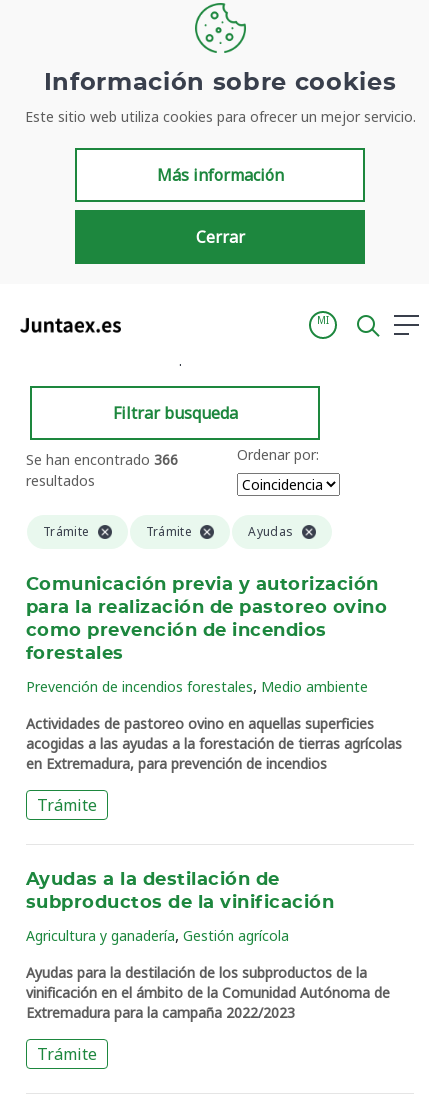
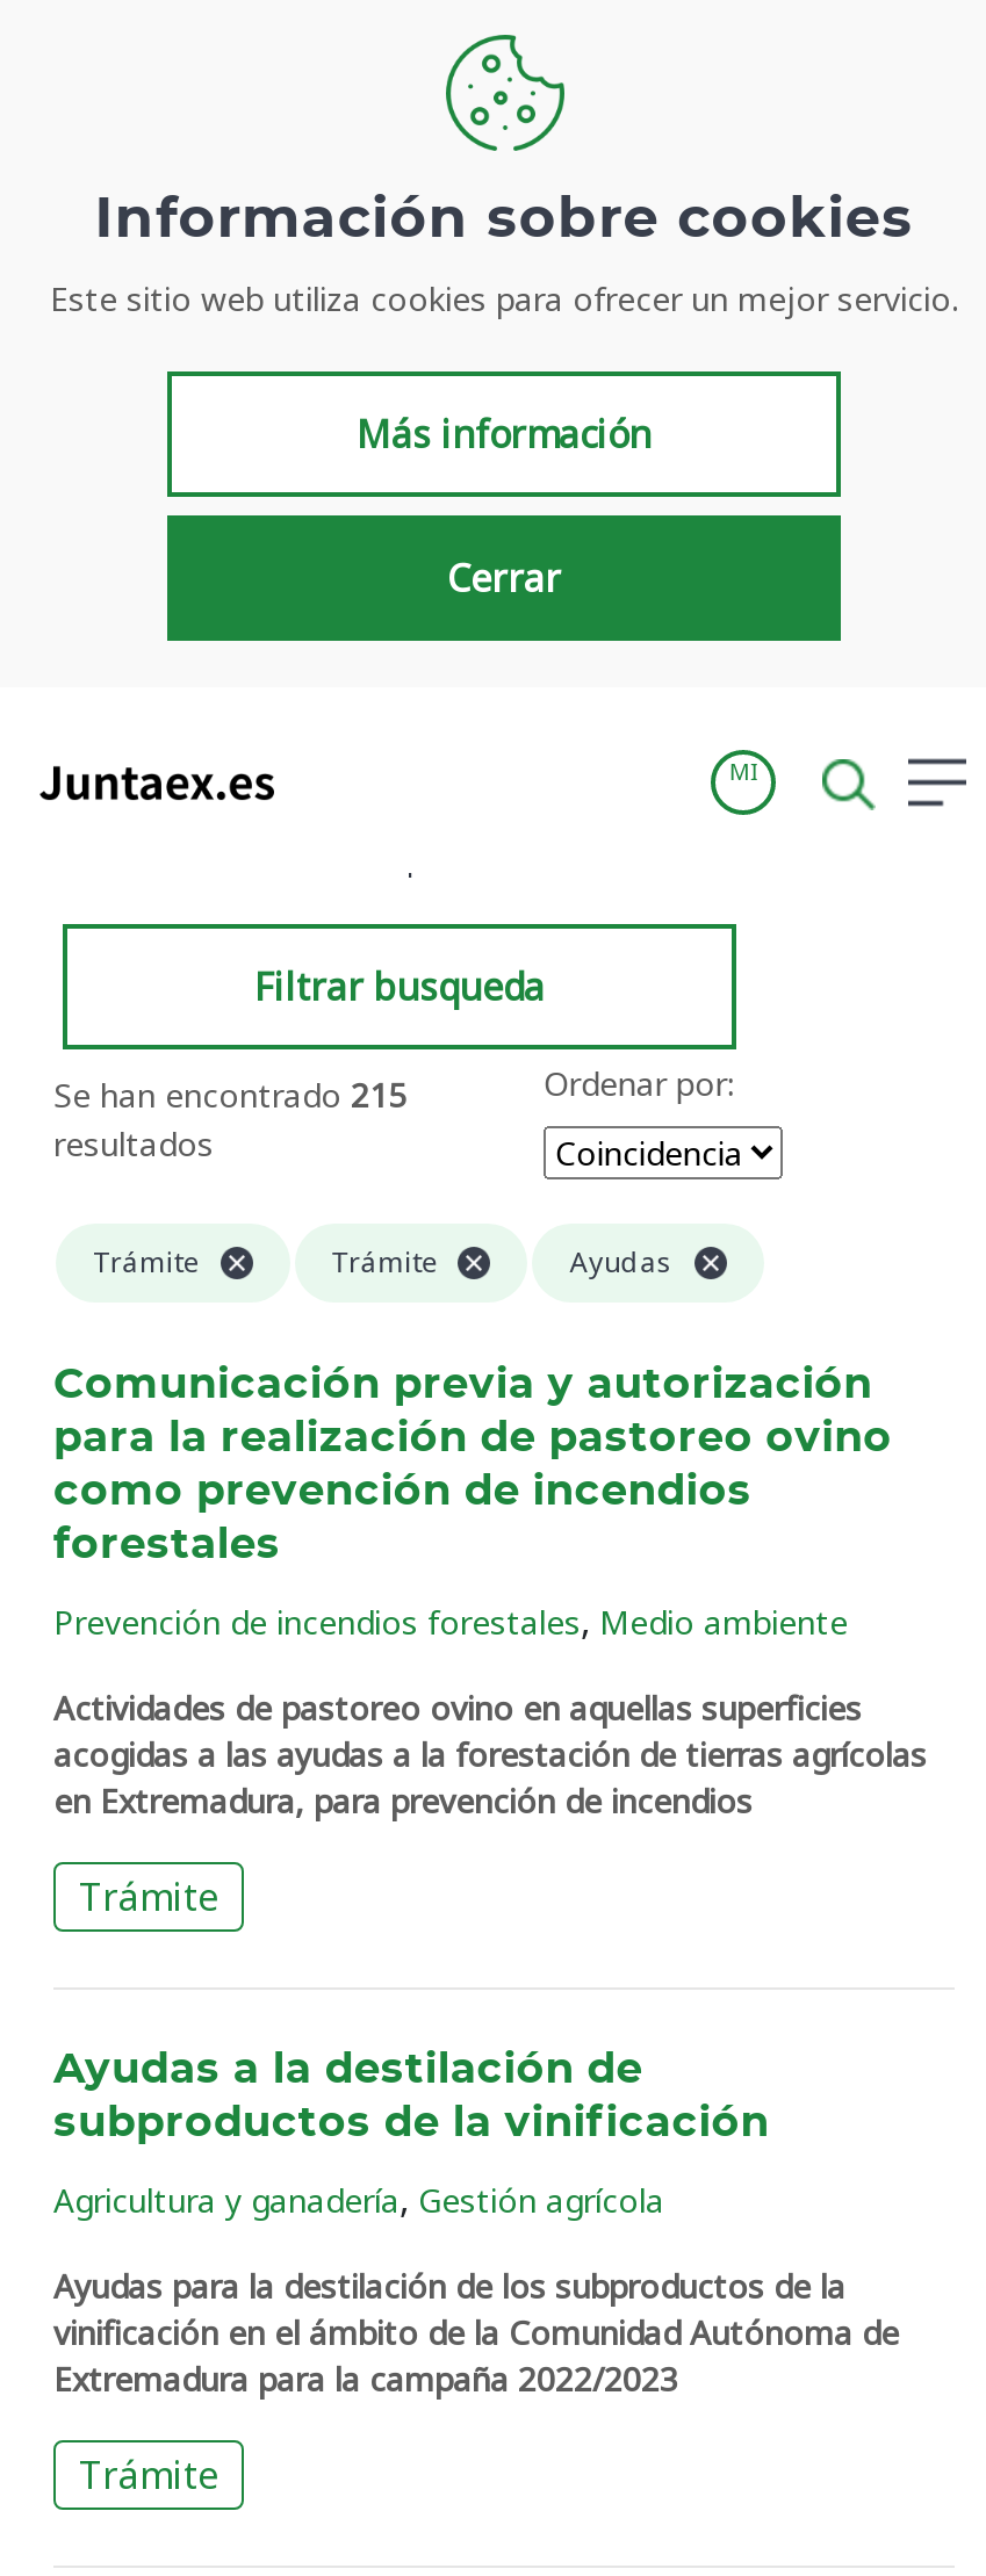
[26,450,178,469] Se han encontrado 366 -> [53,1073,406,1117] Se han encontrado 215

